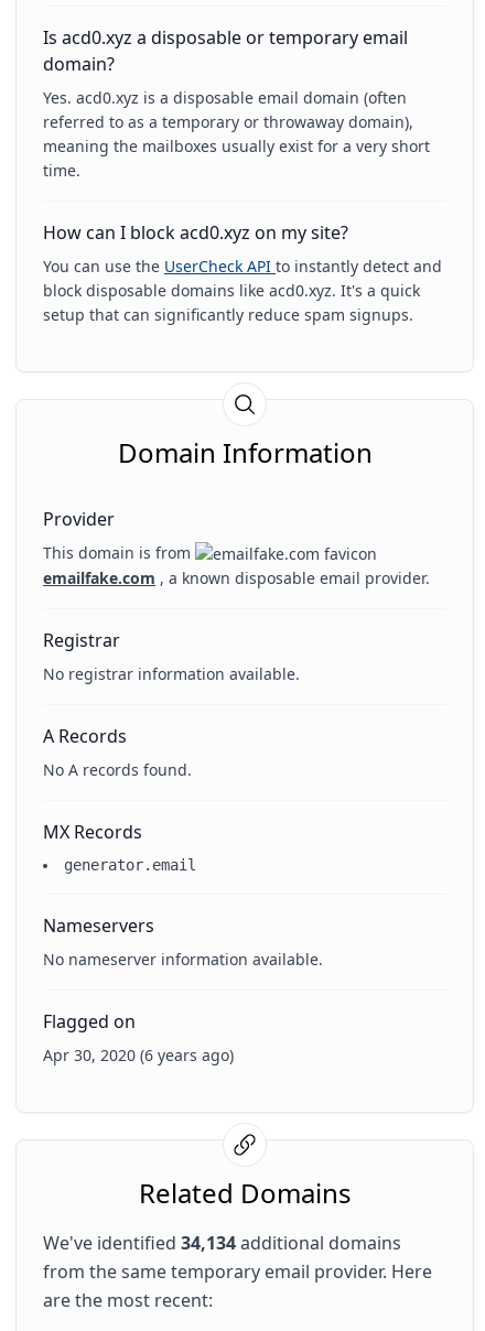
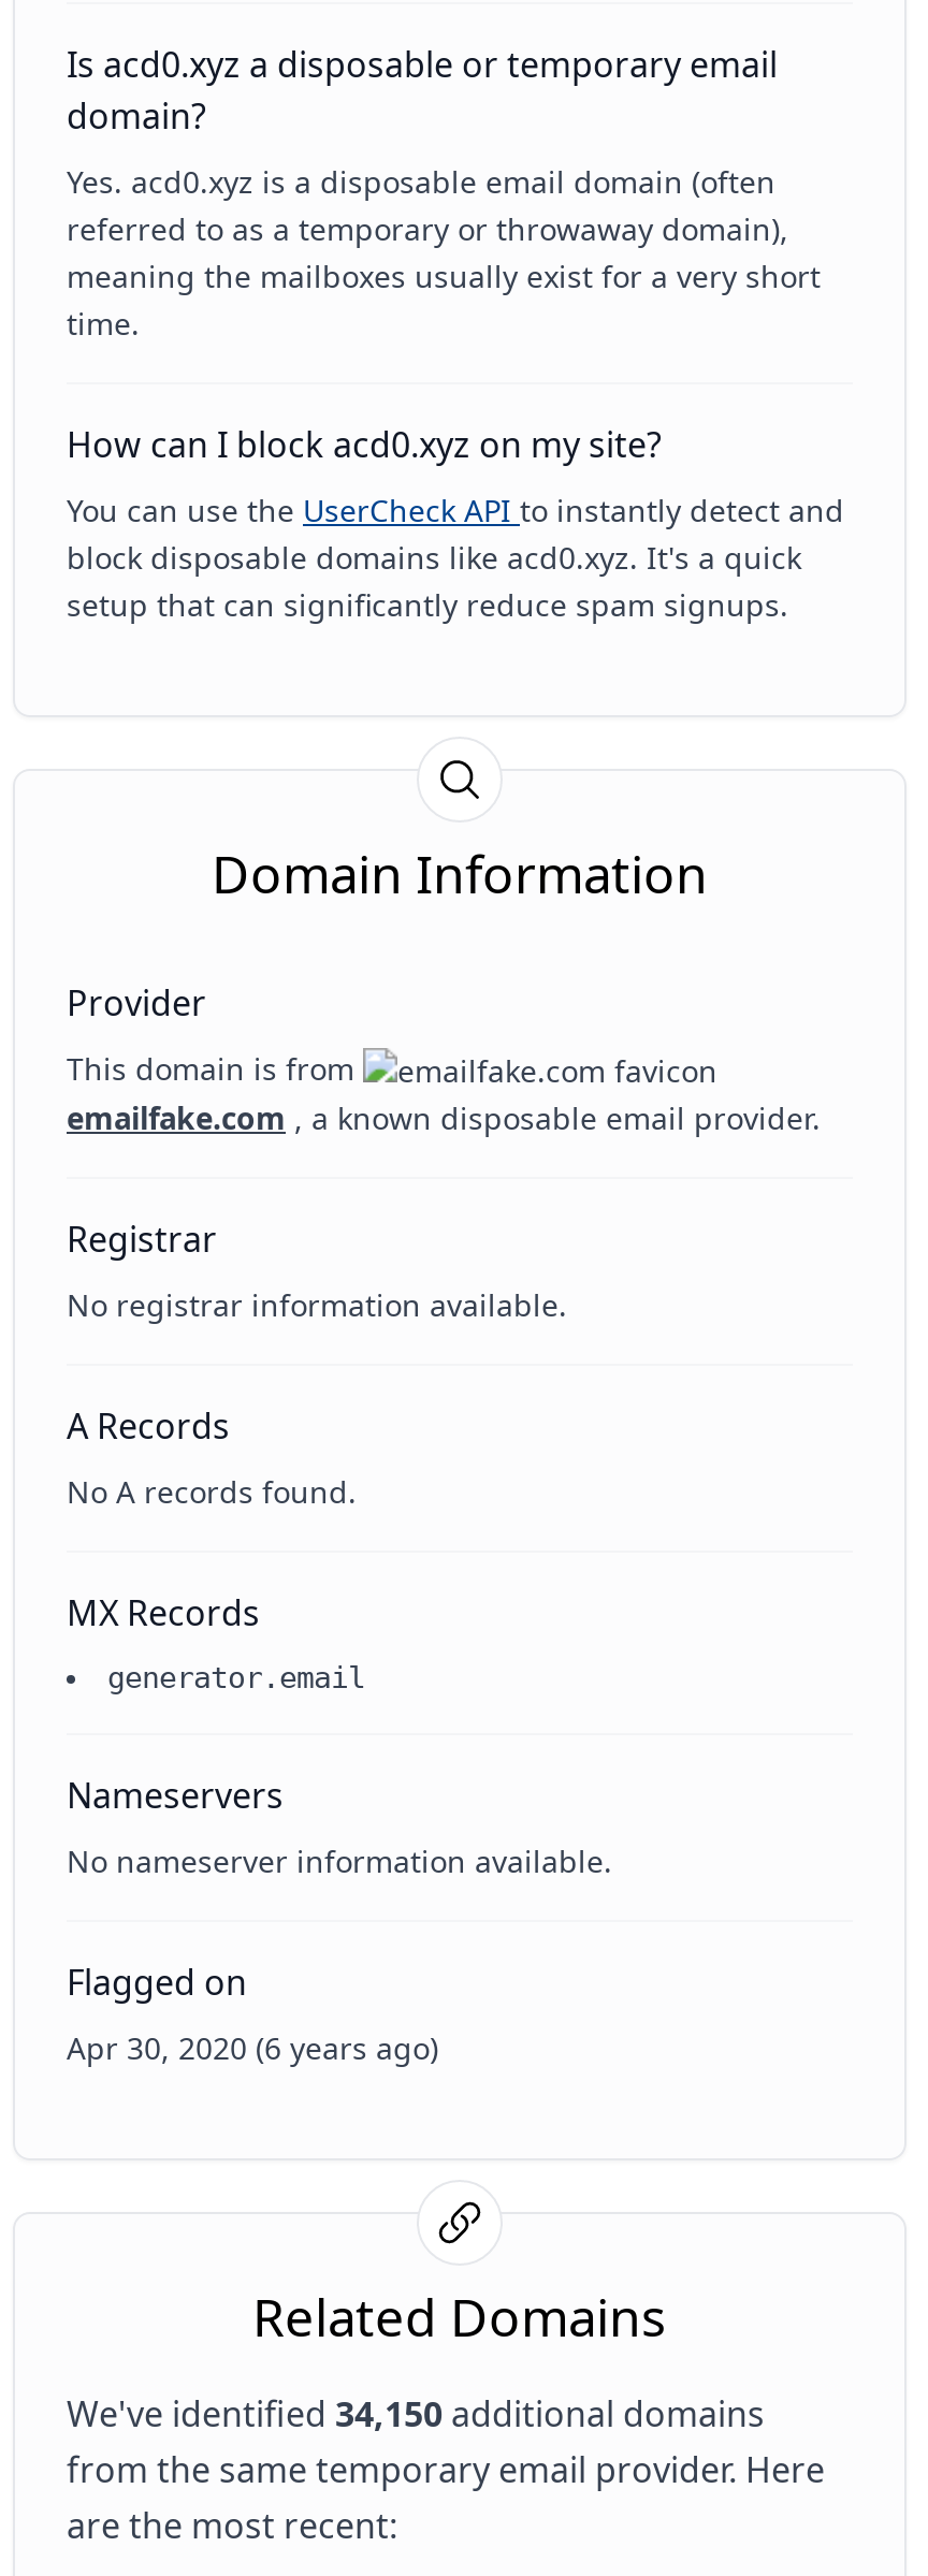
[43,1231,401,1255] We've identified 34,134 additional domains -> [67,2391,765,2438] We've identified 34,150 additional domains

